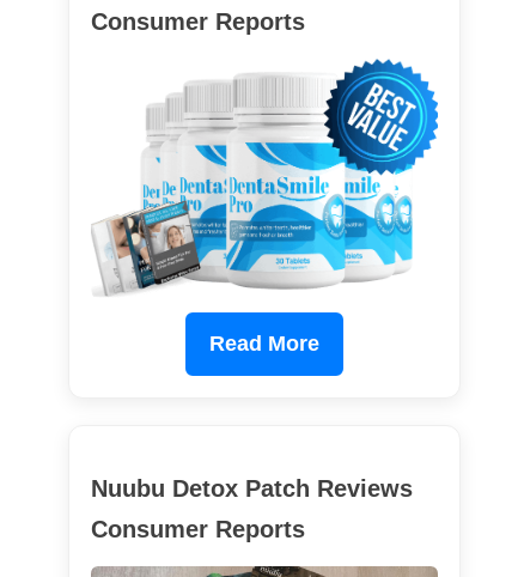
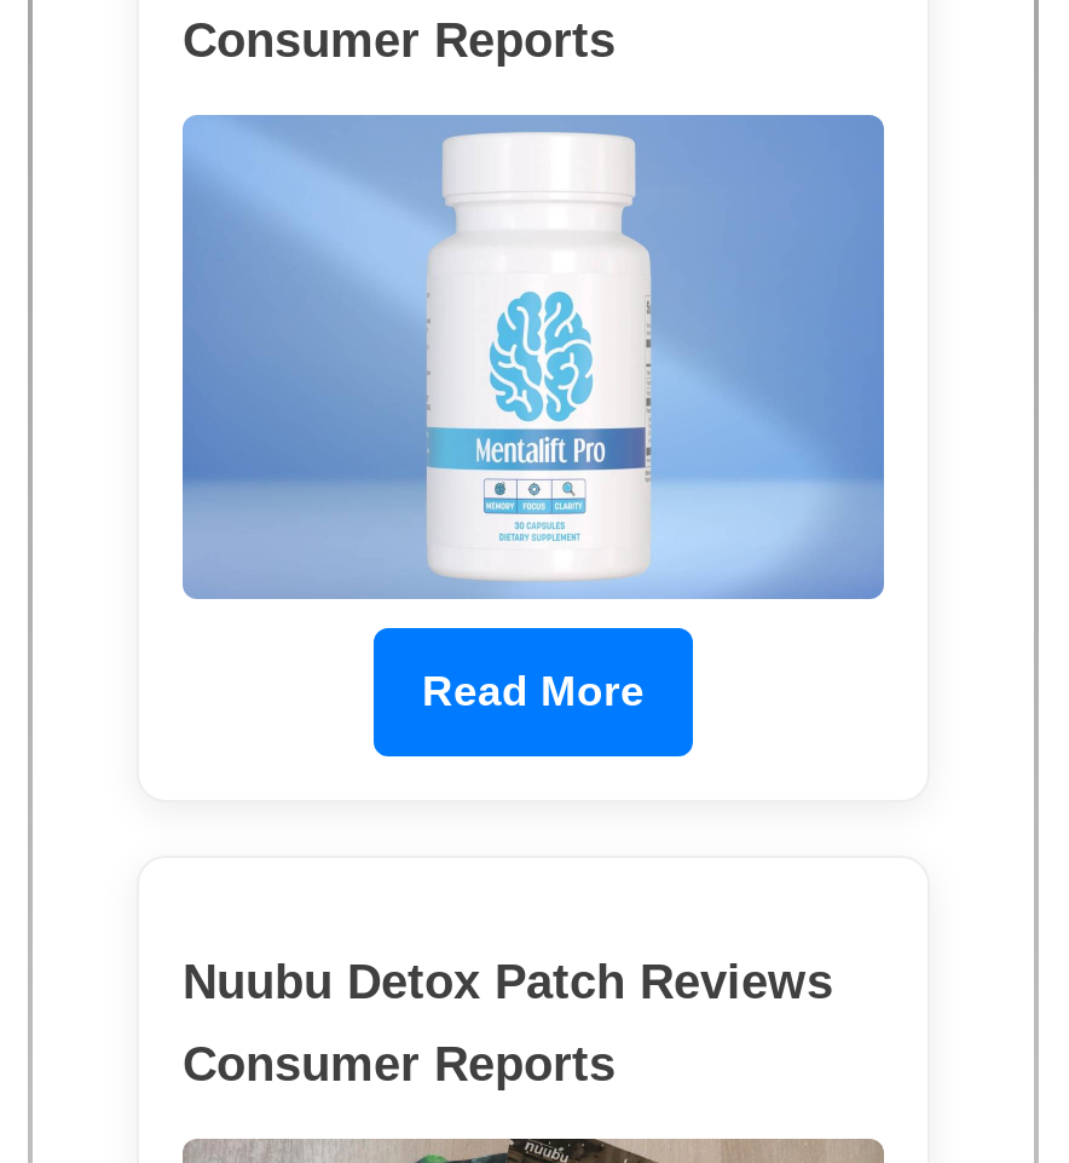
[91,59,438,298] [image] -> [180,113,886,601] [image]

